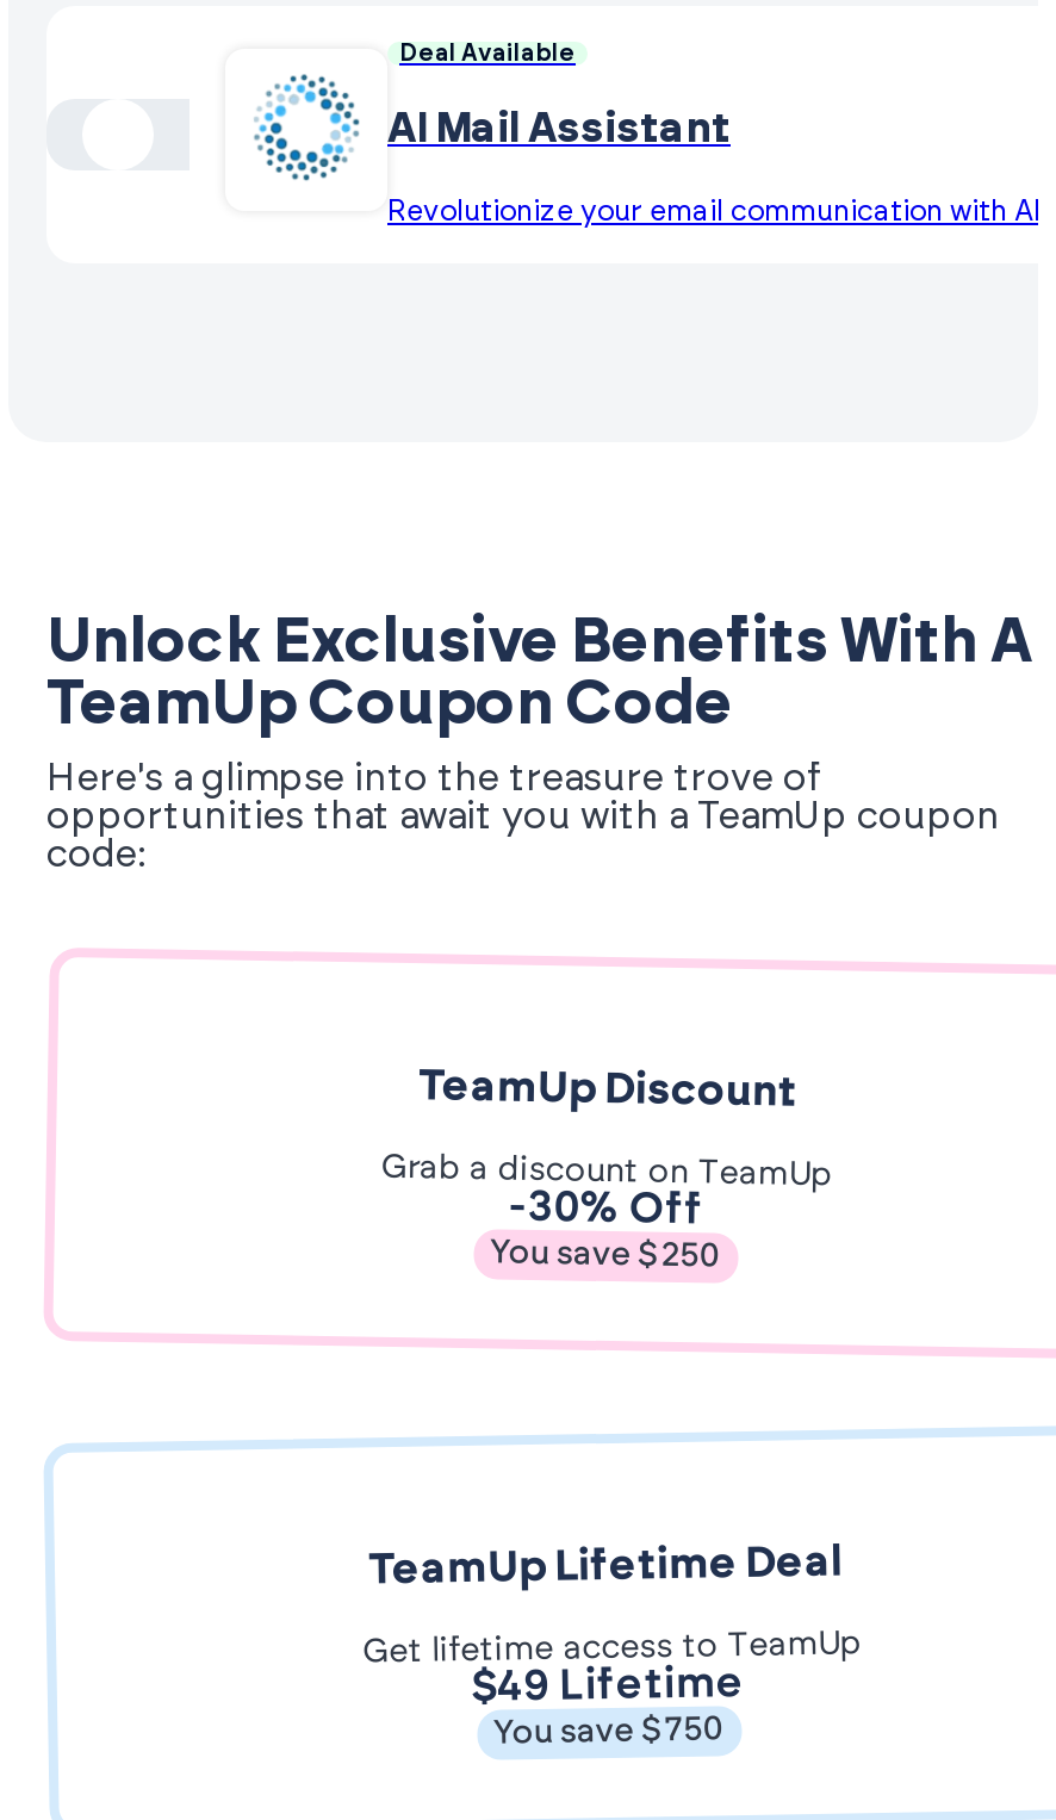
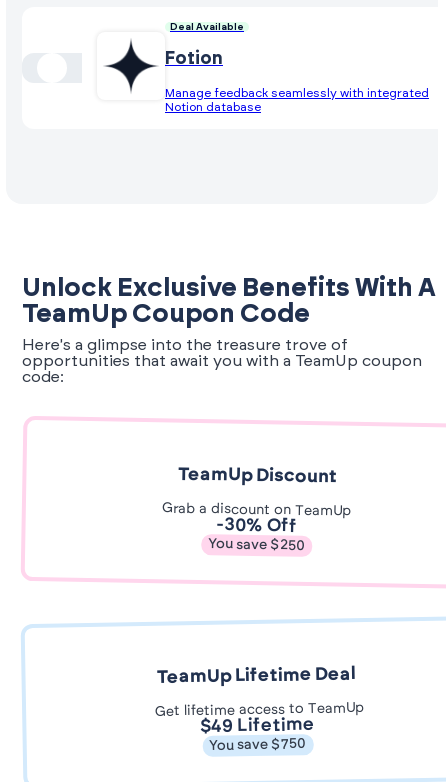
[254,73,731,182] [image] | AI Mail Assistant -> [104,41,223,90] [image] | Fotion
[387,196,1041,225] Revolutionize your email communication with AI -> [165,87,429,113] Manage feedback seamlessly with integrated | Notion database

